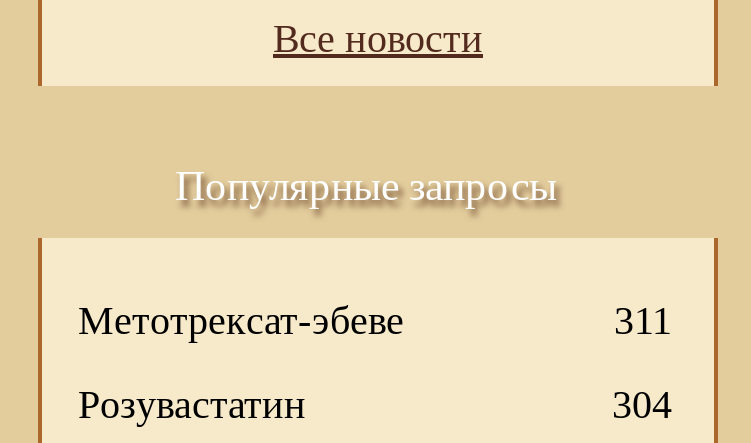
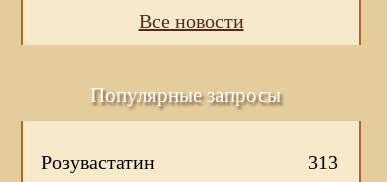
[78,298,672,342] Метотрексат-эбеве | 311 -> none
[612,382,672,426] 304 -> [308,151,338,173] 313

